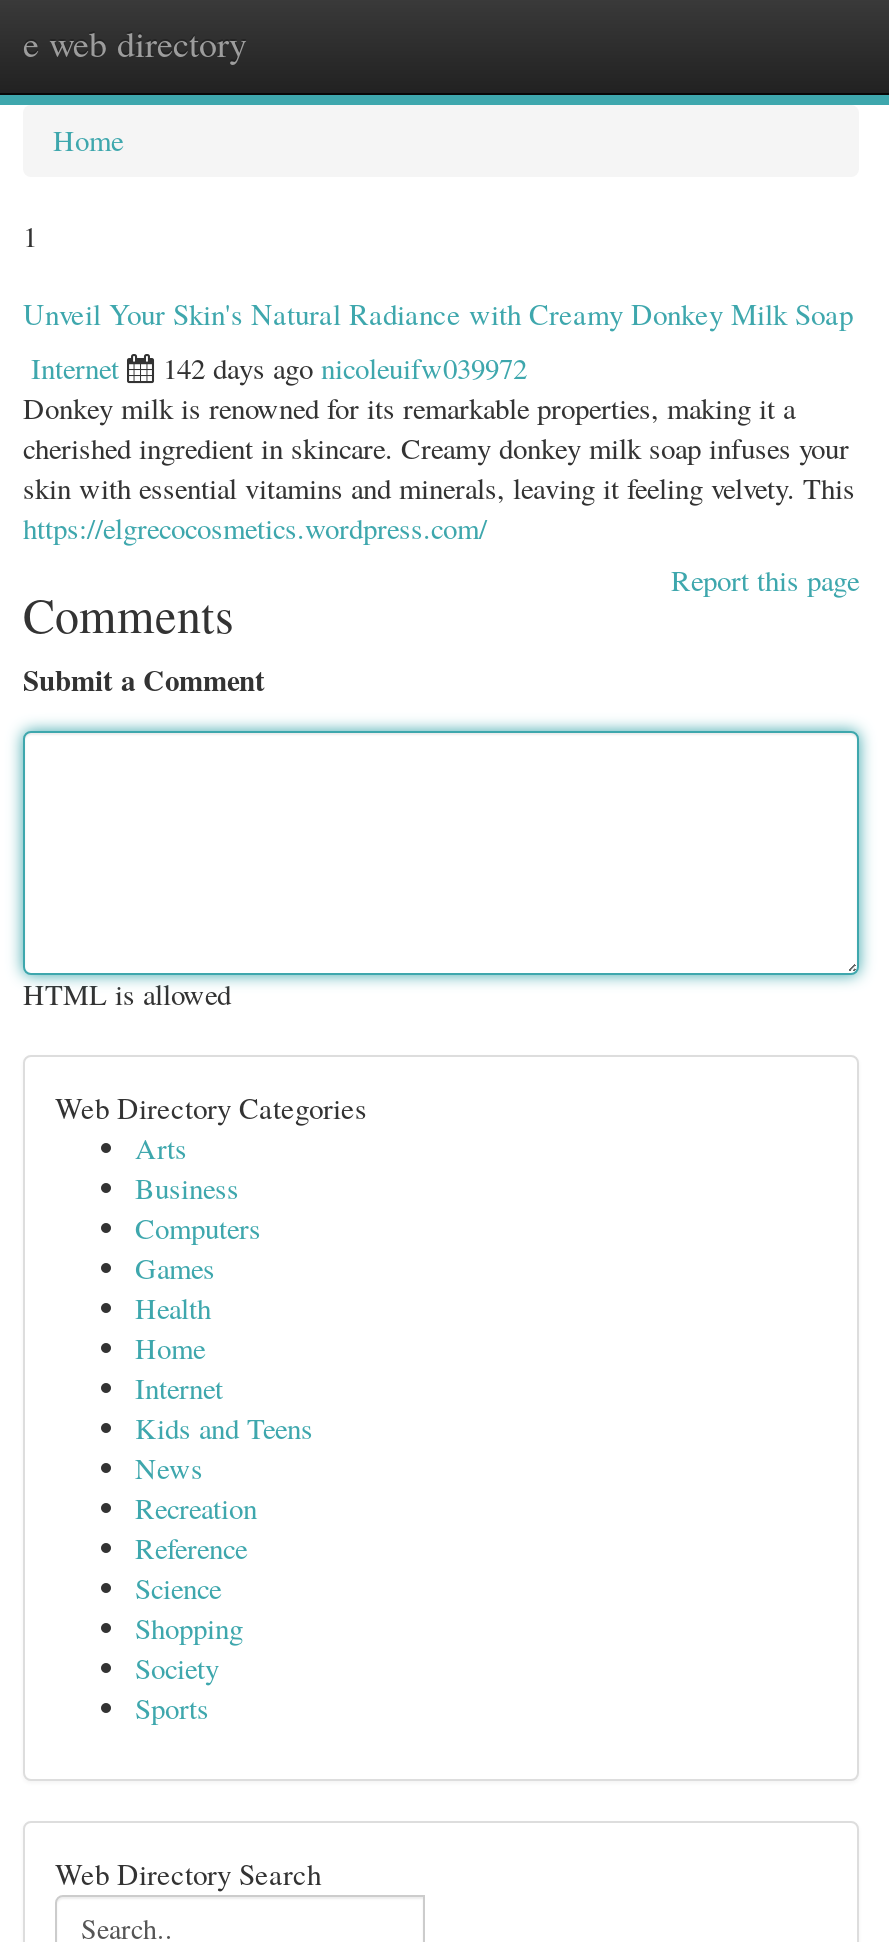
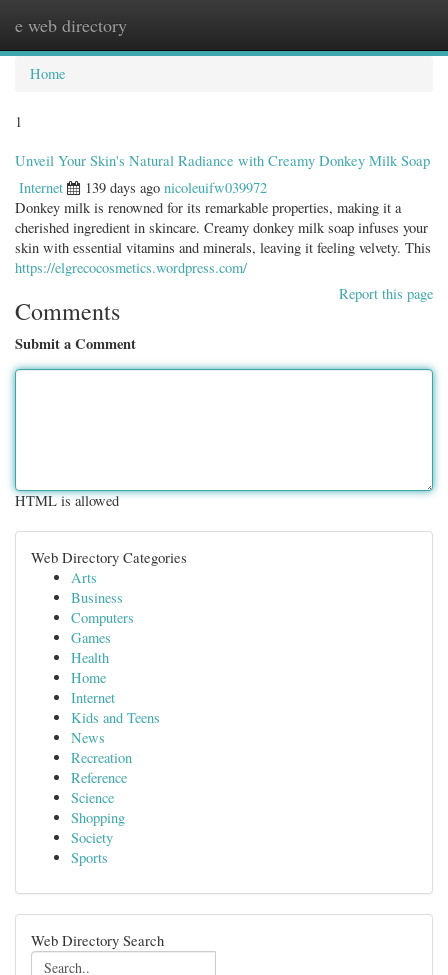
[163,349,527,387] 142 days ago nicoleuifw039972 -> [85,178,267,197] 139 days ago nicoleuifw039972

